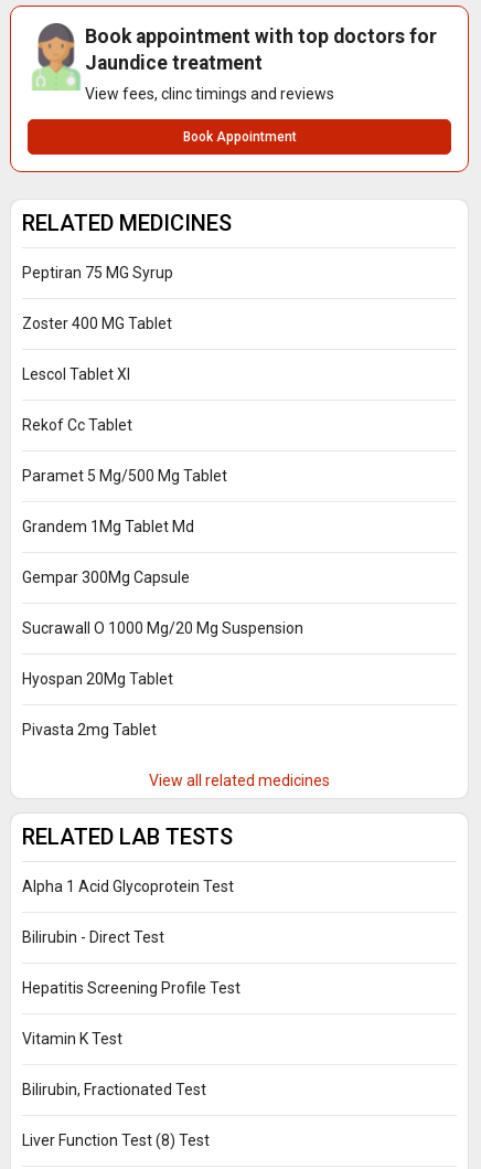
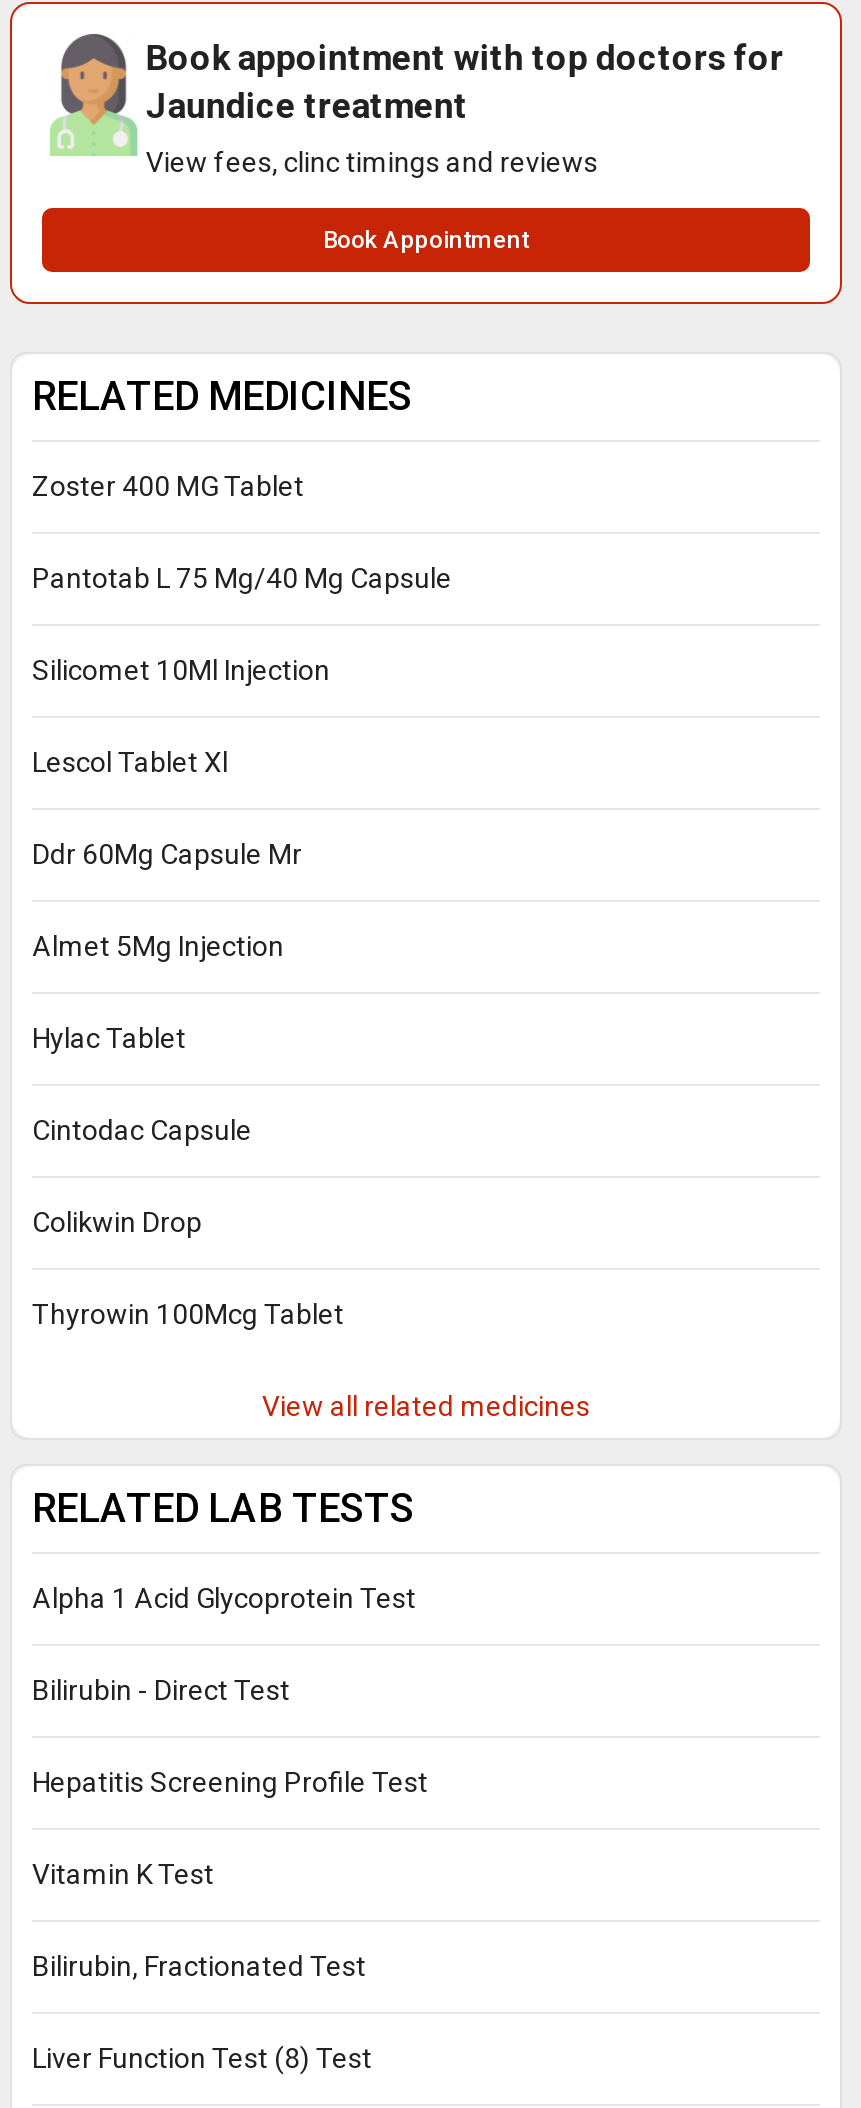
[22,264,173,282] Peptiran 75 MG Syrup -> none
moved [22,315,172,333] -> [32,471,304,503]: Zoster 400 MG Tablet
none -> [32,563,452,687] Pantotab L 75 Mg/40 Mg Capsule | Silicomet 10Ml Injection
moved [22,366,130,384] -> [32,747,228,779]: Lescol Tablet Xl
[22,417,303,739] Rekof Cc Tablet | Paramet 5 Mg/500 Mg Tablet | Grandem 1Mg Tablet Md | Gempar 300Mg Capsule | Sucrawall O 1000 Mg/20 Mg Suspension | Hyospan 20Mg Tablet | Pivasta 2mg Tablet -> [32,839,344,1331] Ddr 60Mg Capsule Mr | Almet 5Mg Injection | Hylac Tablet | Cintodac Capsule | Colikwin Drop | Thyrowin 100Mcg Tablet

